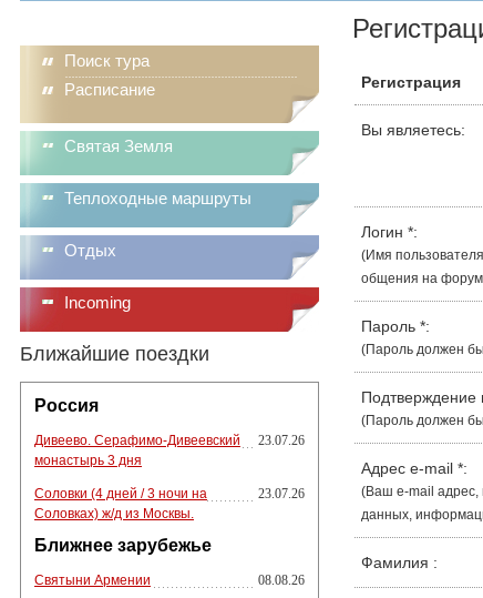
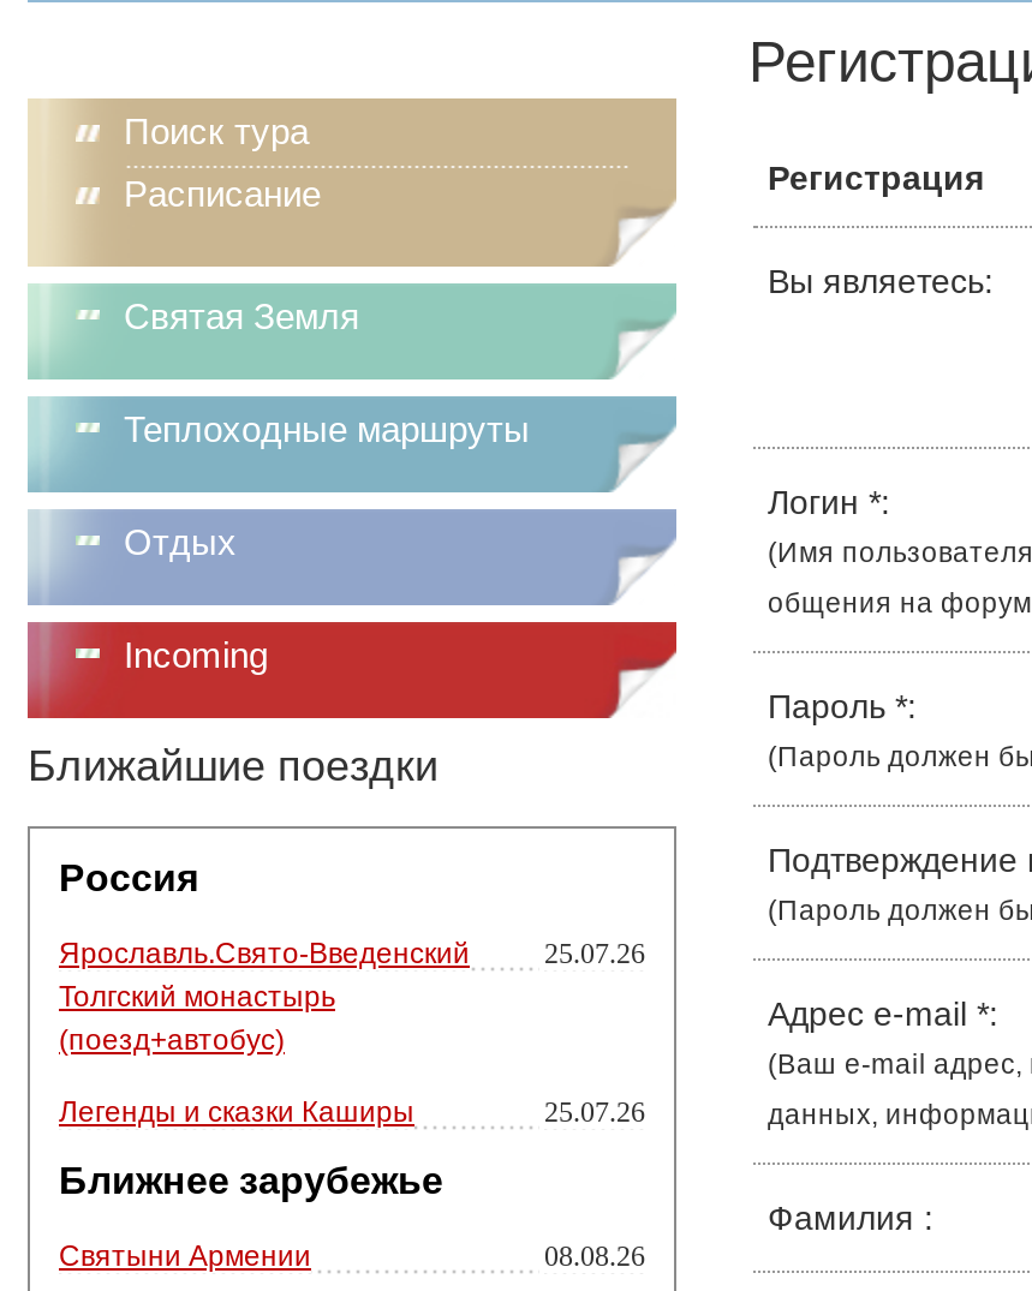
[34,433,240,468] Дивеево. Серафимо-Дивеевский | монастырь 3 дня -> [59,937,470,1057] Ярославль.Свято-Введенский | Толгский монастырь | (поезд+автобус)
[34,433,305,521] 23.07.26 | Соловки (4 дней / 3 ночи на | Соловках) ж/д из Москвы. -> [544,937,645,970] 25.07.26
[258,486,305,501] 23.07.26 -> [59,1095,645,1129] Легенды и сказки Каширы | 25.07.26

